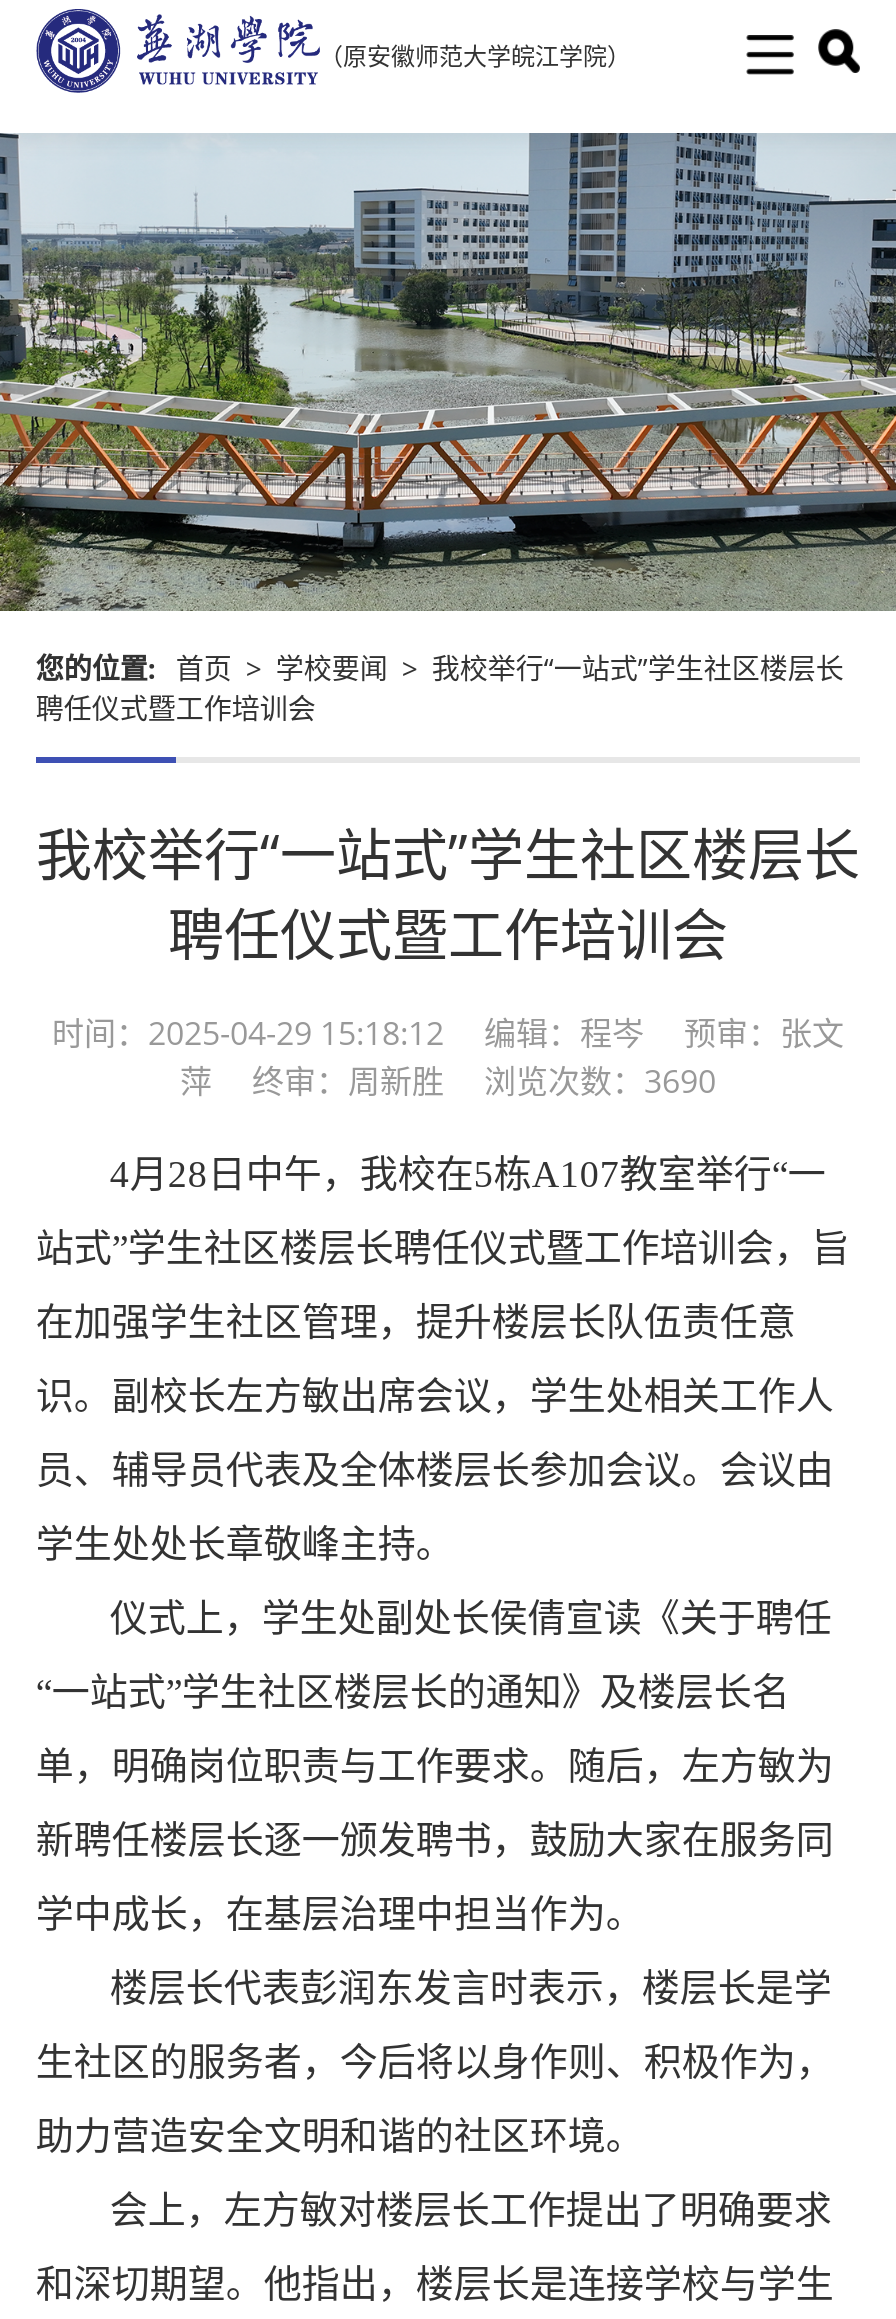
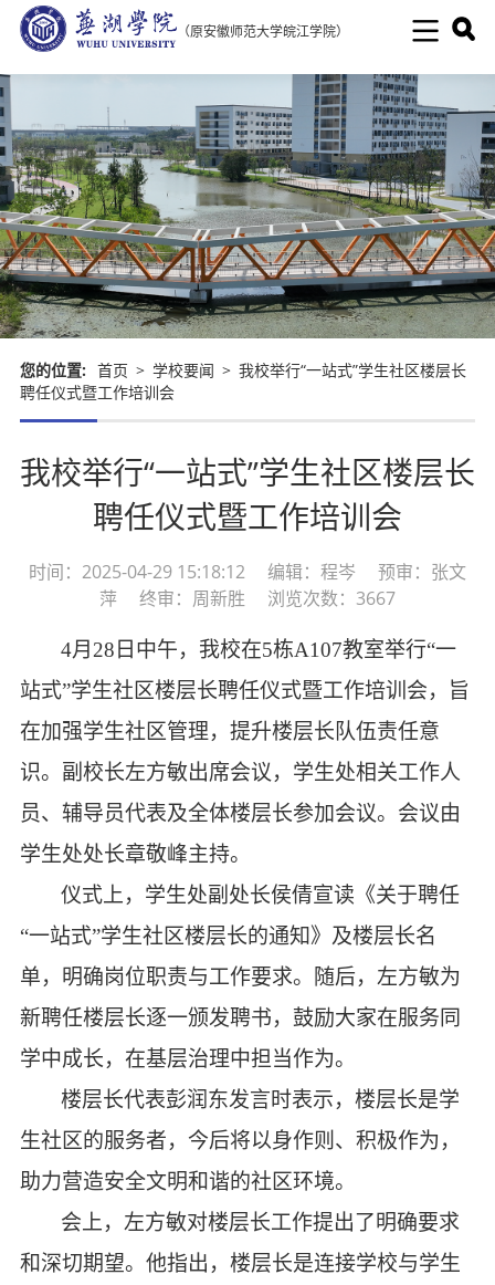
[180,1059,716,1103] 萍 终审：周新胜 浏览次数：3690 -> [99,586,396,610] 萍 终审：周新胜 浏览次数：3667

